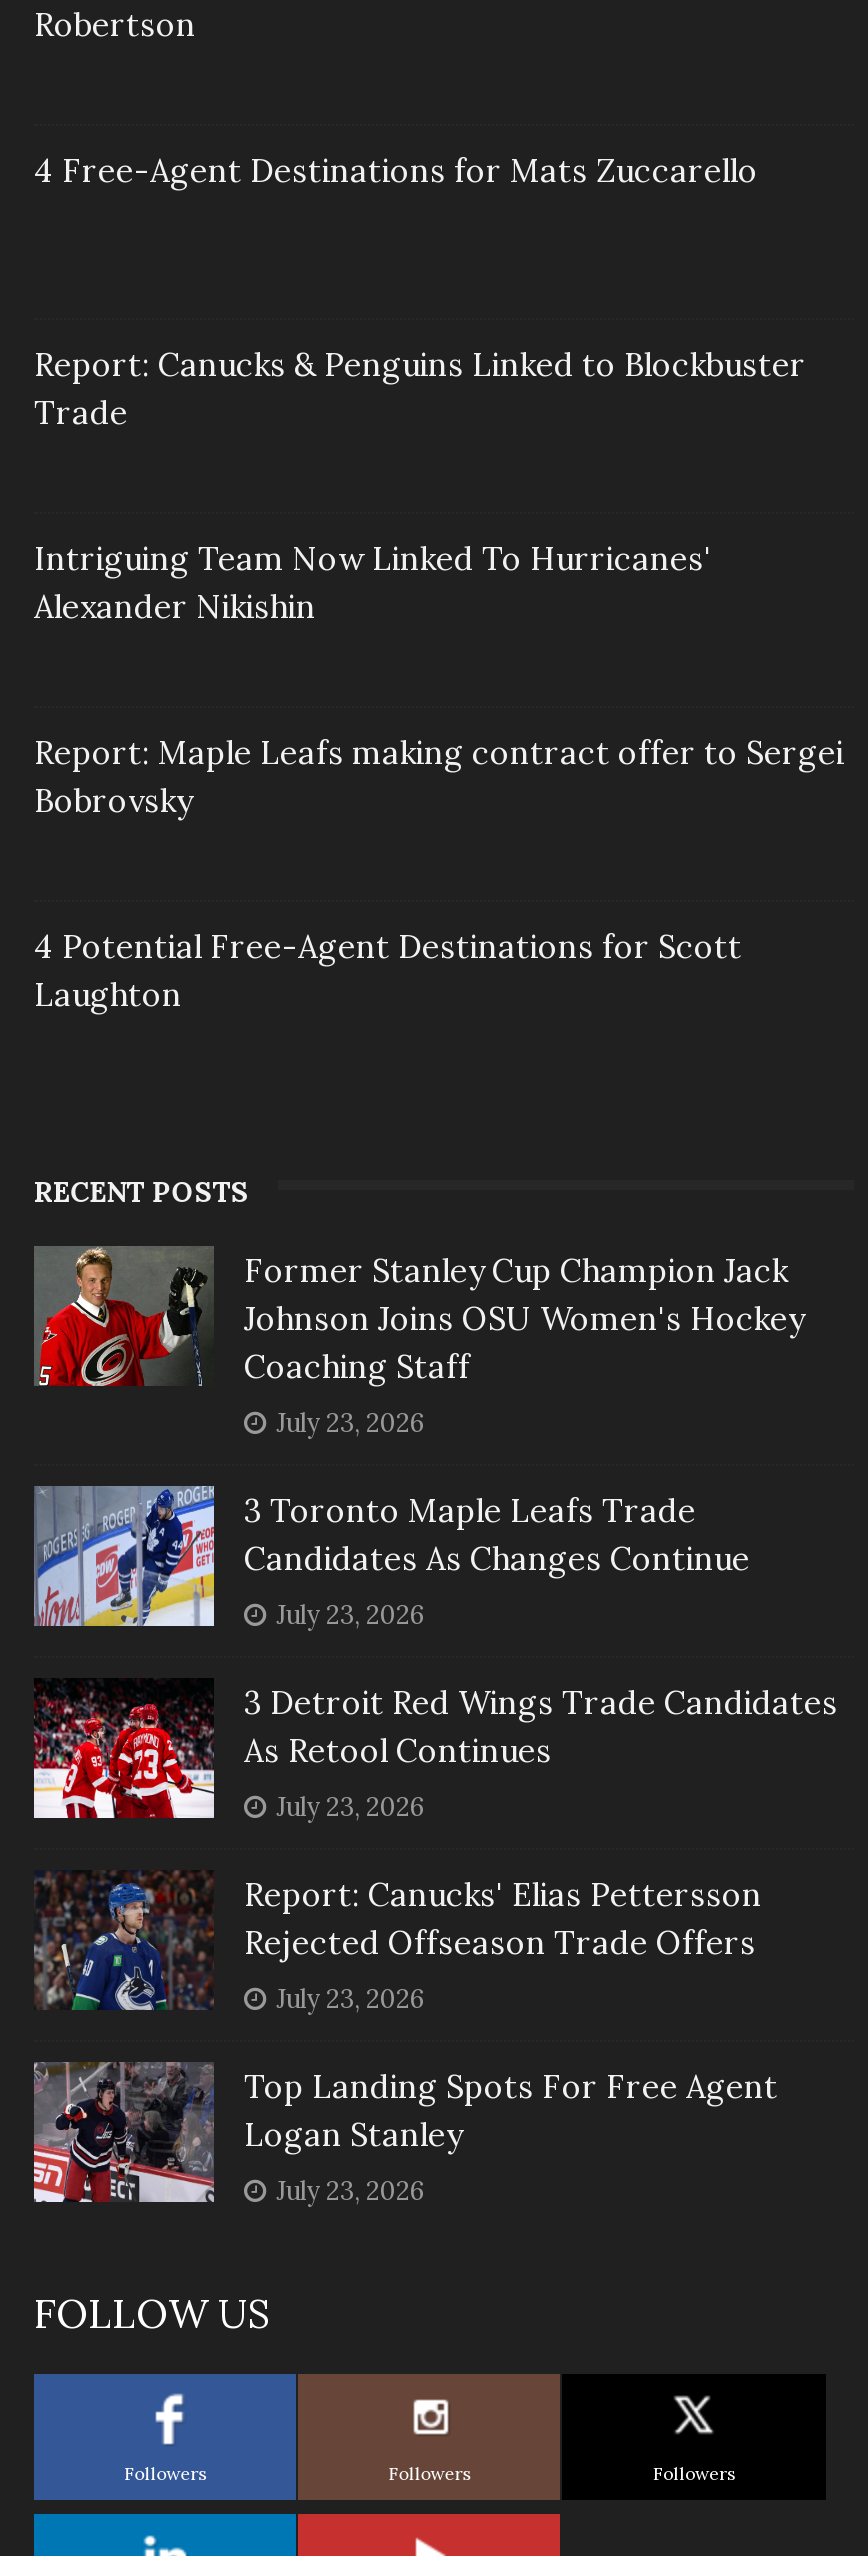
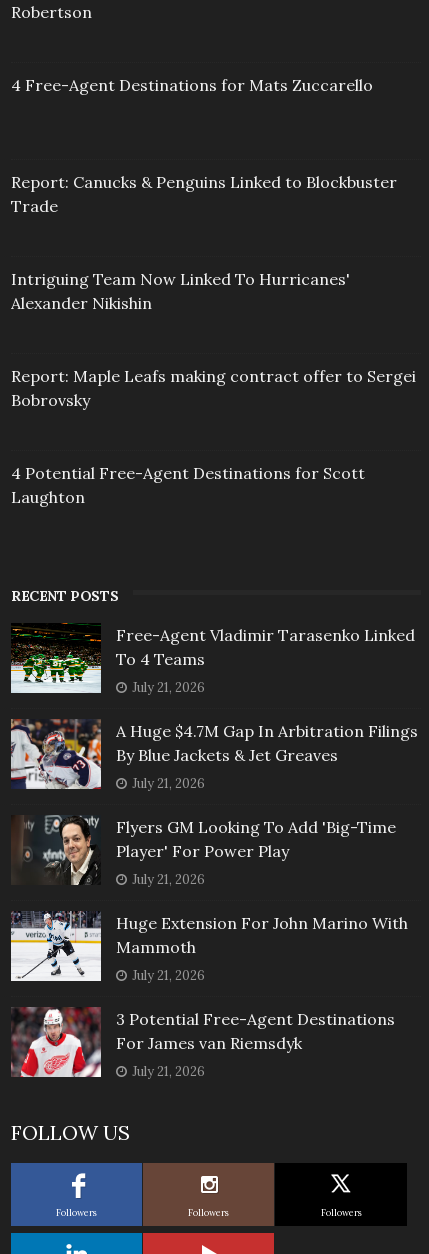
[34,1246,804,1388] [image] | Former Stanley Cup Champion Jack | Johnson Joins OSU Women's Hockey | Coaching Staff -> [11,622,415,694] [image] | Free-Agent Vladimir Tarasenko Linked | To 4 Teams
[276,1407,426,1441] July 23, 2026 -> [132,679,205,696] July 21, 2026
[32,1484,750,1628] [image] | 3 Toronto Maple Leafs Trade | Candidates As Changes Continue -> [11,718,418,790] [image] | A Huge $4.7M Gap In Arbitration Filings | By Blue Jackets & Jet Greaves
[276,1599,426,1633] July 23, 2026 -> [132,775,205,792] July 21, 2026
[32,1678,838,1820] [image] | 3 Detroit Red Wings Trade Candidates | As Retool Continues -> [12,815,396,886] [image] | Flyers GM Looking To Add 'Big-Time | Player' For Power Play
[276,1791,426,1825] July 23, 2026 -> [132,871,205,888] July 21, 2026
[34,1870,762,2012] [image] | Report: Canucks' Elias Pettersson | Rejected Offseason Trade Offers -> [10,911,408,982] [image] | Huge Extension For John Marino With | Mammoth
[276,1983,426,2017] July 23, 2026 -> [132,967,205,984] July 21, 2026
[32,2062,778,2204] [image] | Top Landing Spots For Free Agent | Logan Stanley -> [12,1007,395,1078] [image] | 3 Potential Free-Agent Destinations | For James van Riemsdyk
[276,2175,426,2209] July 23, 2026 -> [132,1063,205,1080] July 21, 2026

